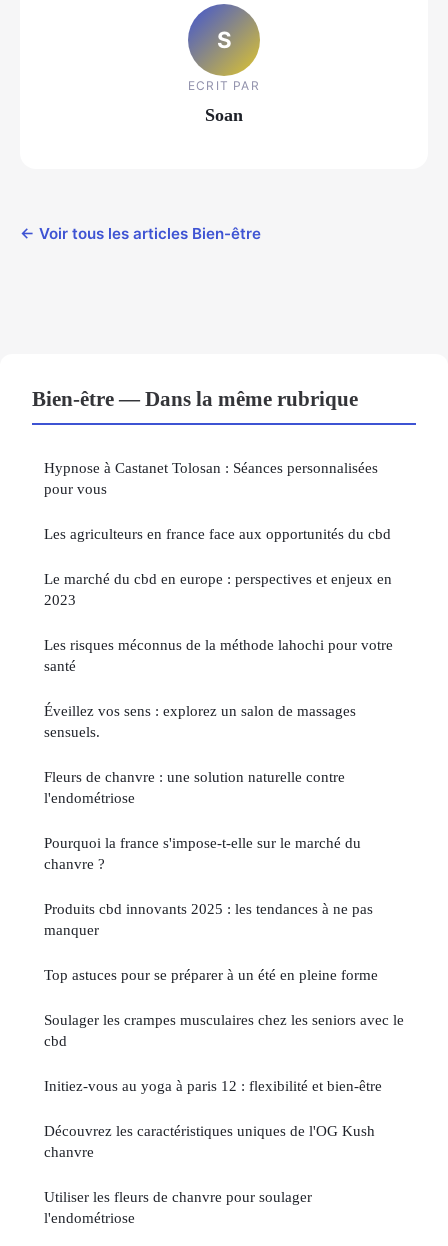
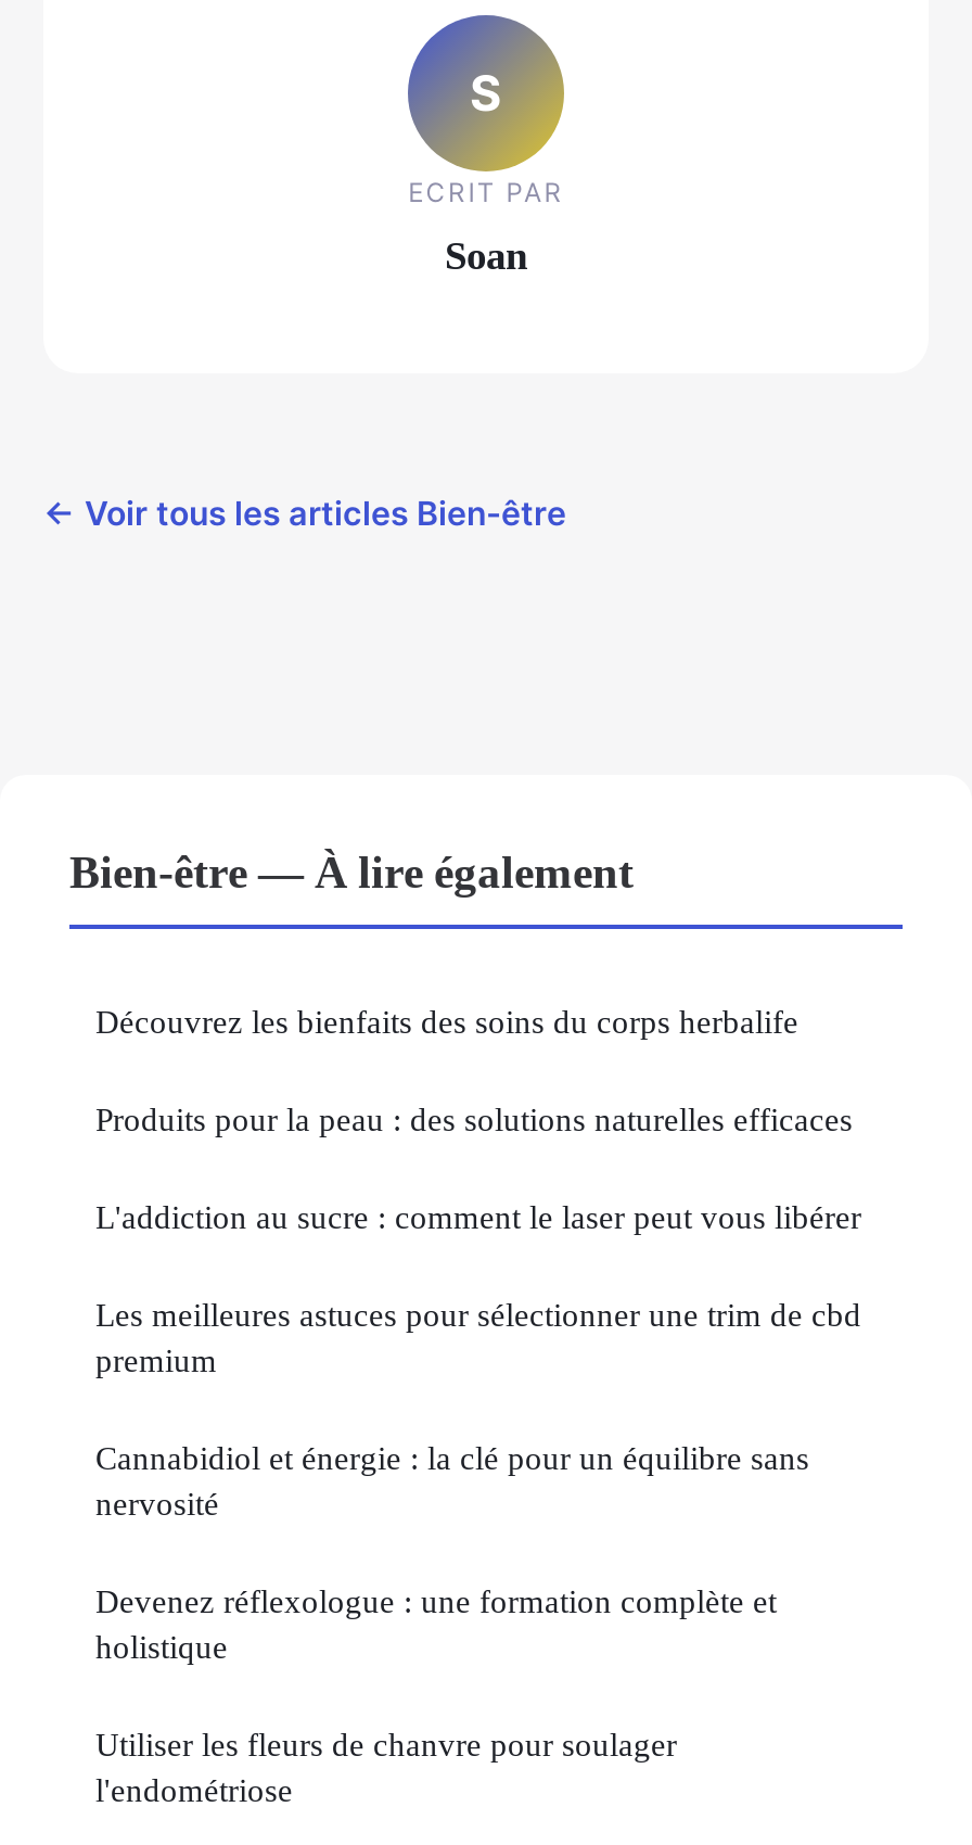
[32,387,404,1160] Bien-être — Dans la même rubrique | Hypnose à Castanet Tolosan : Séances personnalisées | pour vous | Les agriculteurs en france face aux opportunités du cbd | Le marché du cbd en europe : perspectives et enjeux en | 2023 | Les risques méconnus de la méthode lahochi pour votre | santé | Éveillez vos sens : explorez un salon de massages | sensuels. | Fleurs de chanvre : une solution naturelle contre | l'endométriose | Pourquoi la france s'impose-t-elle sur le marché du | chanvre ? | Produits cbd innovants 2025 : les tendances à ne pas | manquer | Top astuces pour se préparer à un été en pleine forme | Soulager les crampes musculaires chez les seniors avec le | cbd | Initiez-vous au yoga à paris 12 : flexibilité et bien-être | Découvrez les caractéristiques uniques de l'OG Kush | chanvre -> [69,847,861,1665] Bien-être — À lire également | Découvrez les bienfaits des soins du corps herbalife | Produits pour la peau : des solutions naturelles efficaces | L'addiction au sucre : comment le laser peut vous libérer | Les meilleures astuces pour sélectionner une trim de cbd | premium | Cannabidiol et énergie : la clé pour un équilibre sans | nervosité | Devenez réflexologue : une formation complète et | holistique

